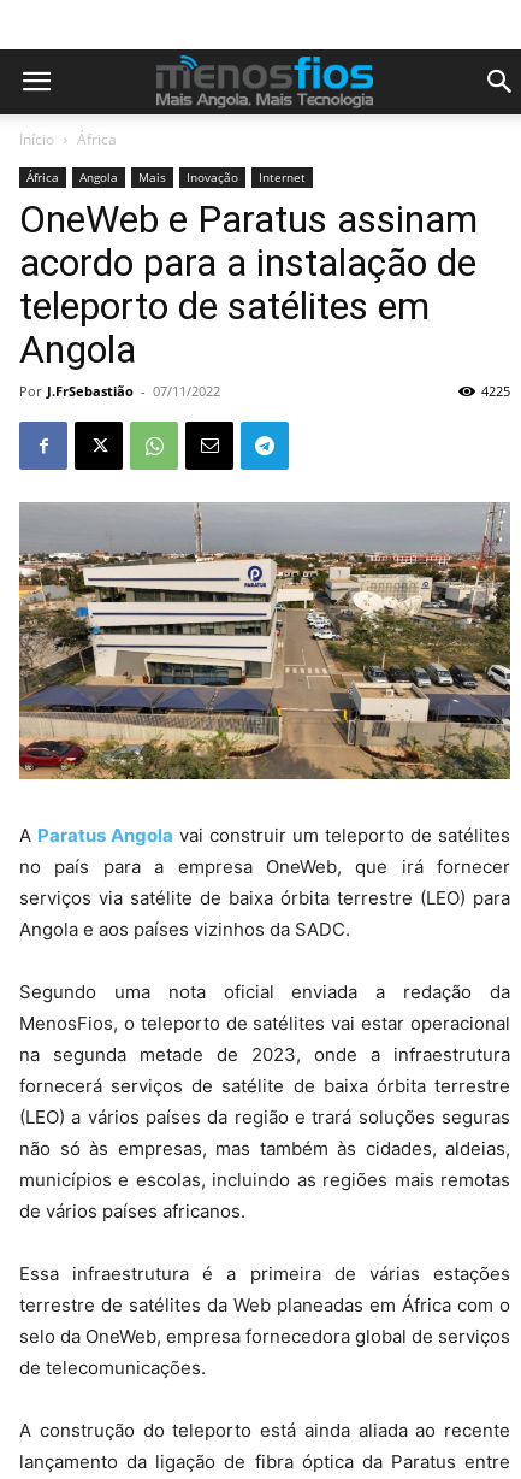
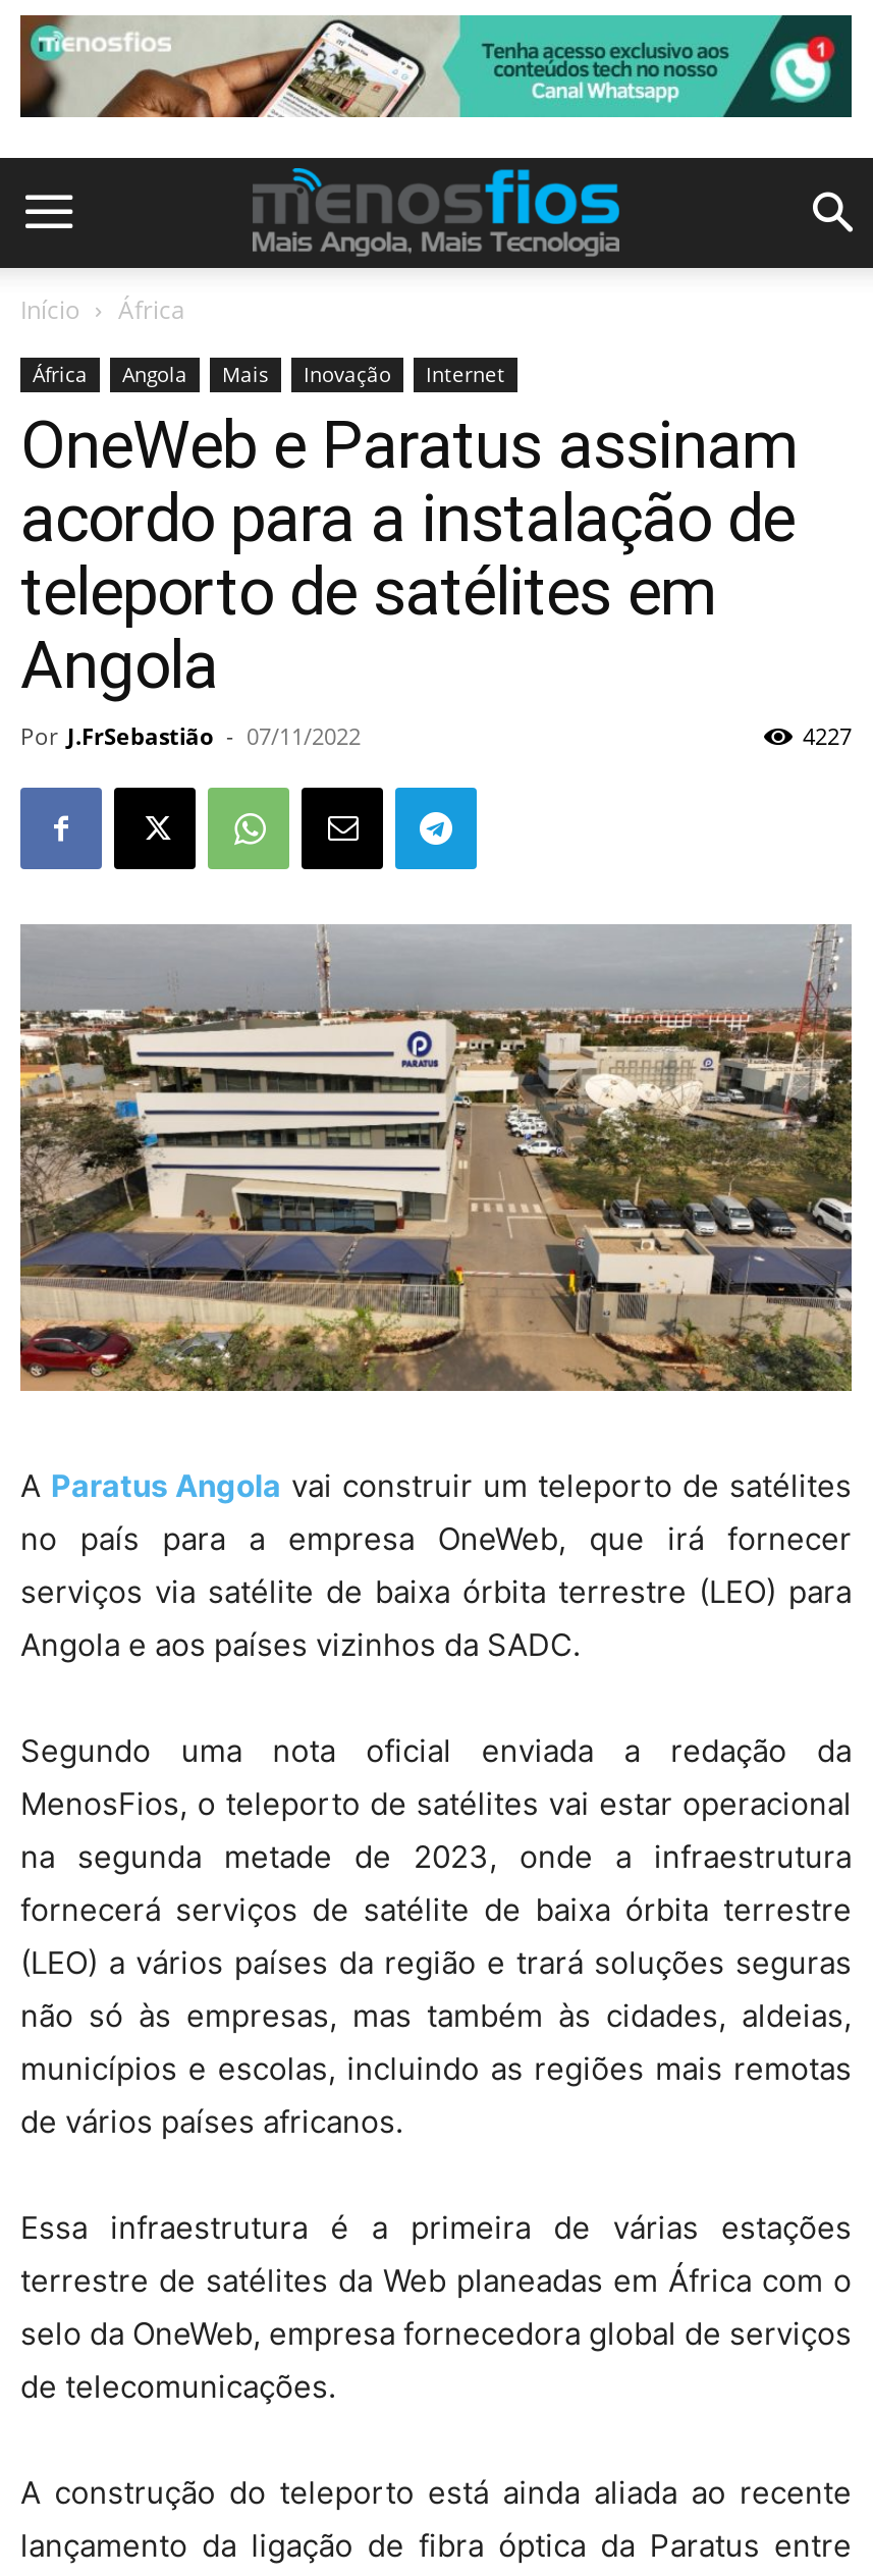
none -> [18,13,854,119] [image]
[481,382,510,400] 4225 -> [803,720,852,751] 4227

